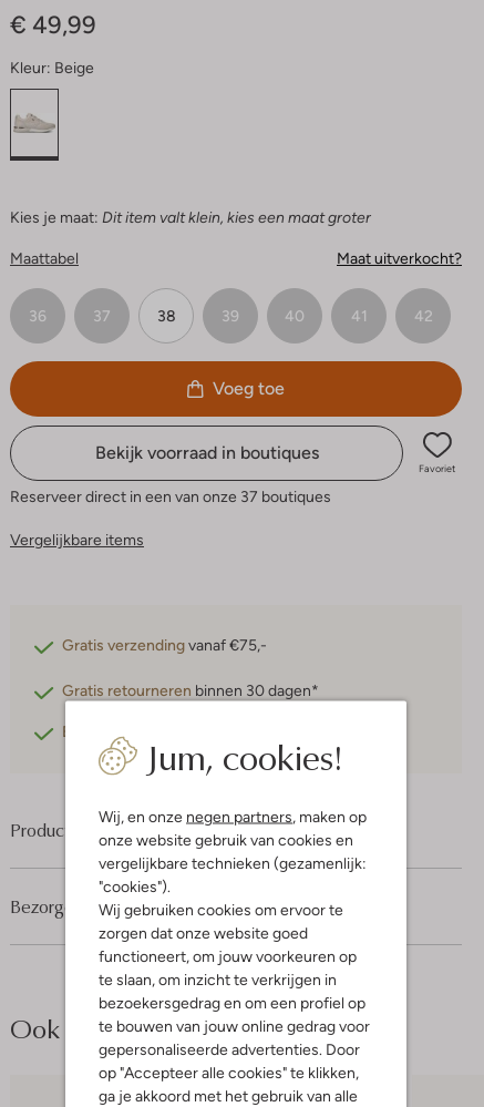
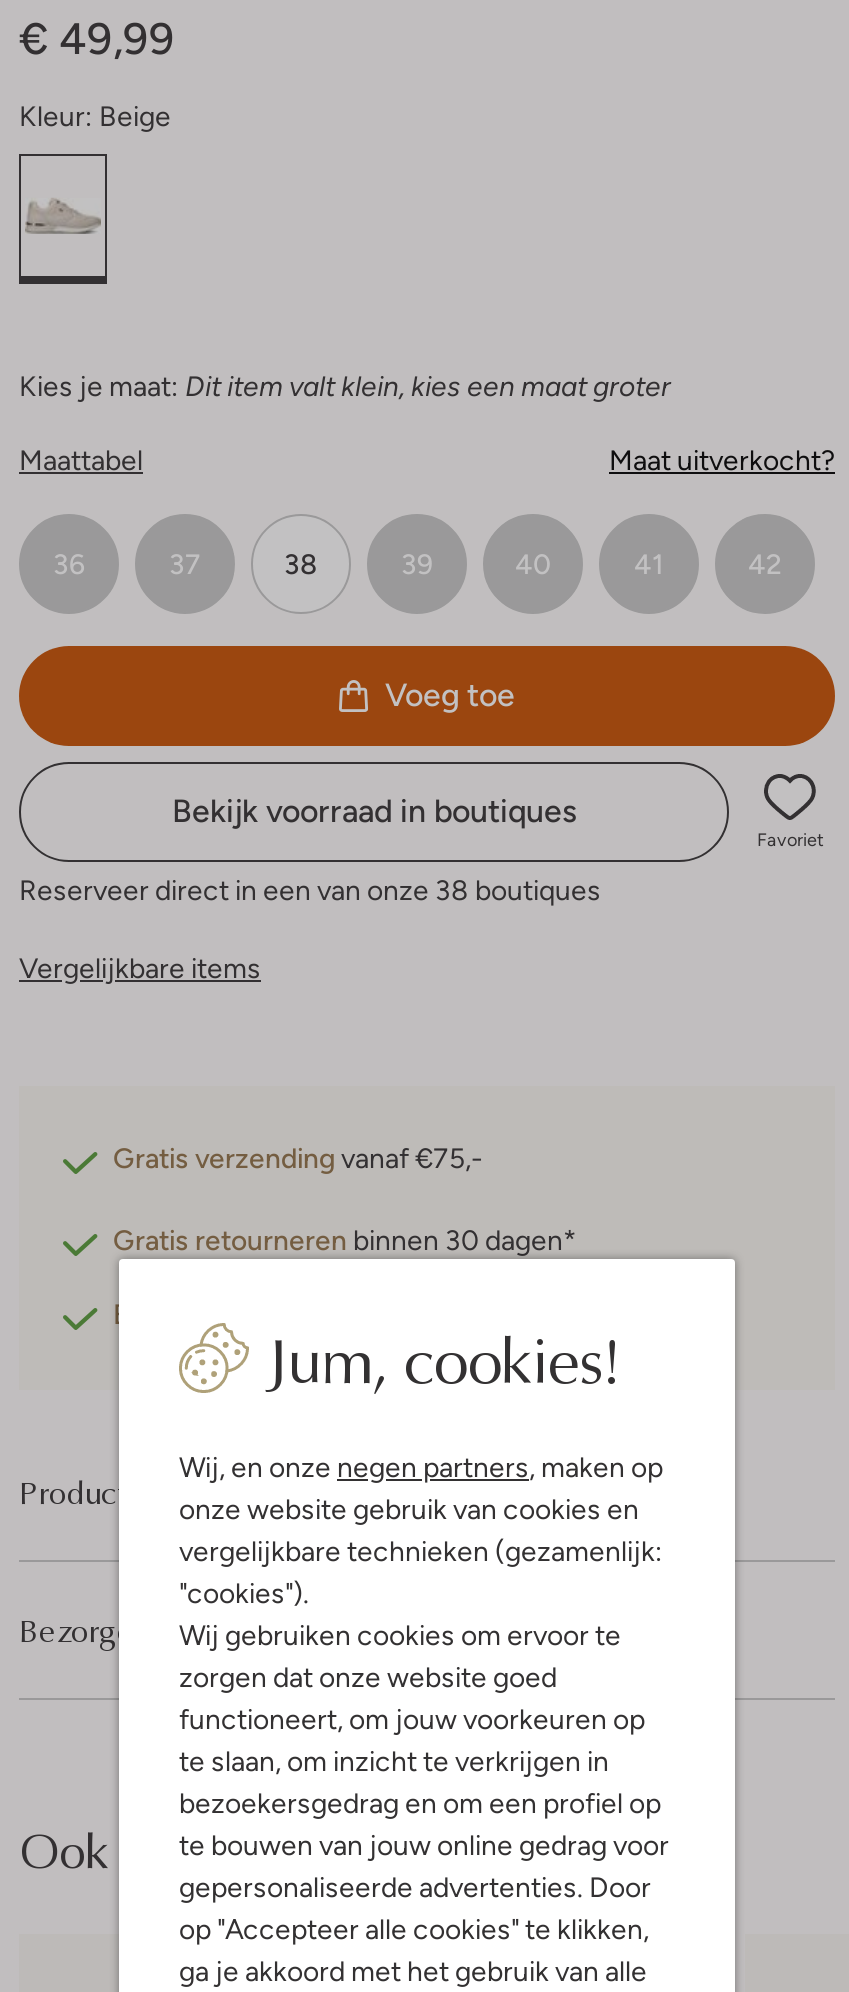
[10,488,331,505] Reserveer direct in een van onze 37 boutiques -> [19,874,601,906] Reserveer direct in een van onze 38 boutiques

